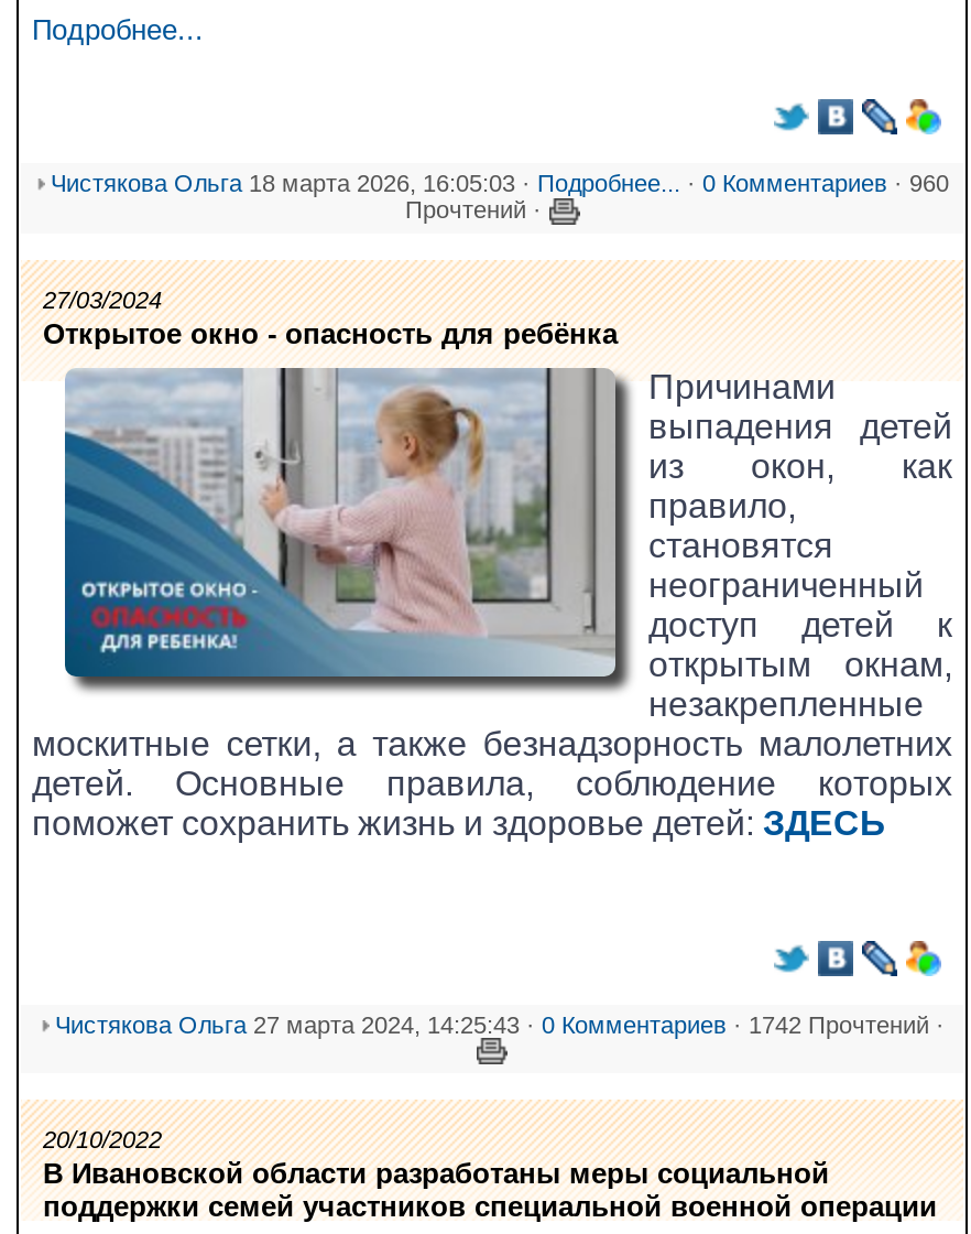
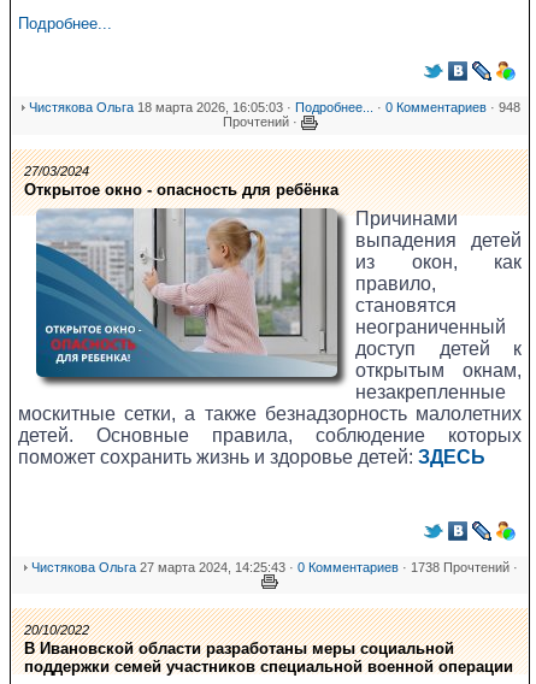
[51,170,949,196] Чистякова Ольга 18 марта 2026, 16:05:03 · Подробнее... · 0 Комментариев · 960 -> [28,100,520,114] Чистякова Ольга 18 марта 2026, 16:05:03 · Подробнее... · 0 Комментариев · 948
[55,1011,945,1038] Чистякова Ольга 27 марта 2024, 14:25:43 · 0 Комментариев · 1742 Прочтений · -> [31,560,517,574] Чистякова Ольга 27 марта 2024, 14:25:43 · 0 Комментариев · 1738 Прочтений ·

